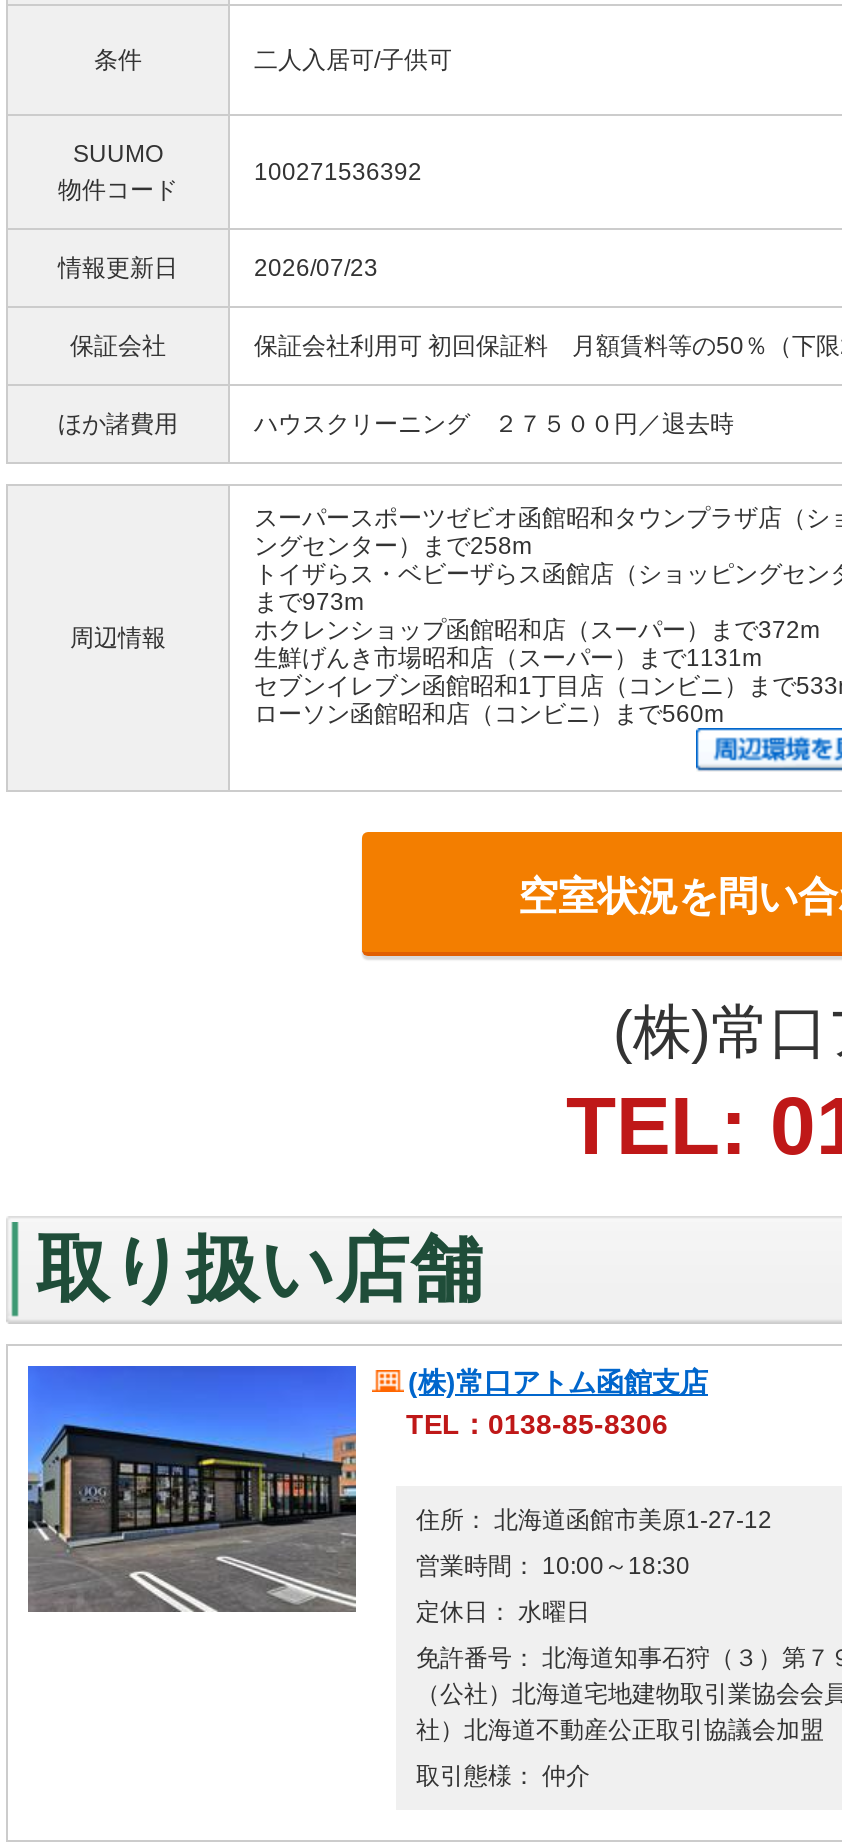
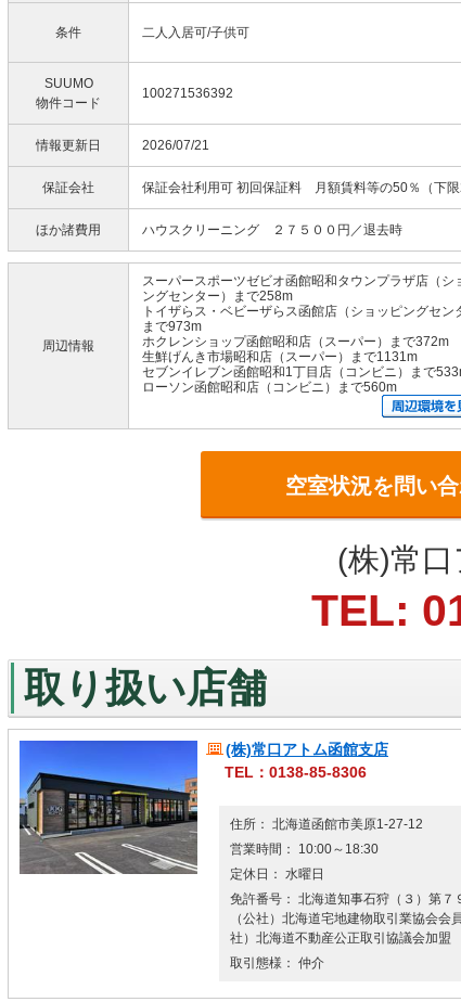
[254,254,378,282] 2026/07/23 -> [142,138,209,153] 2026/07/21

